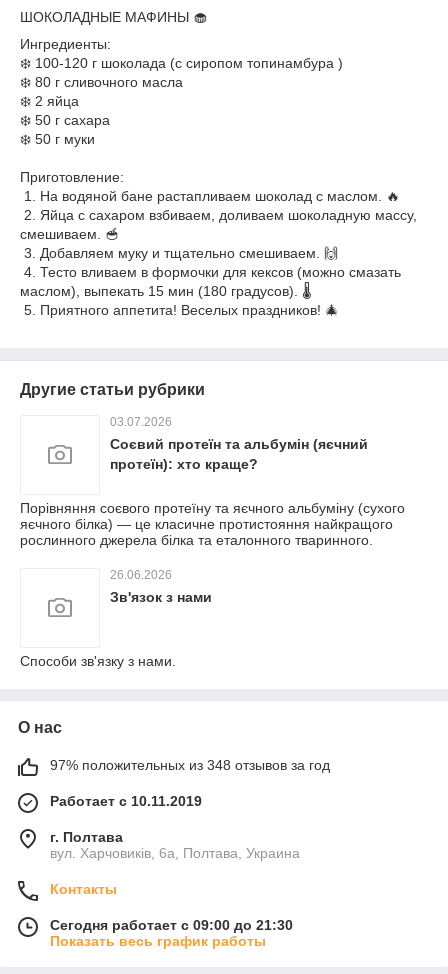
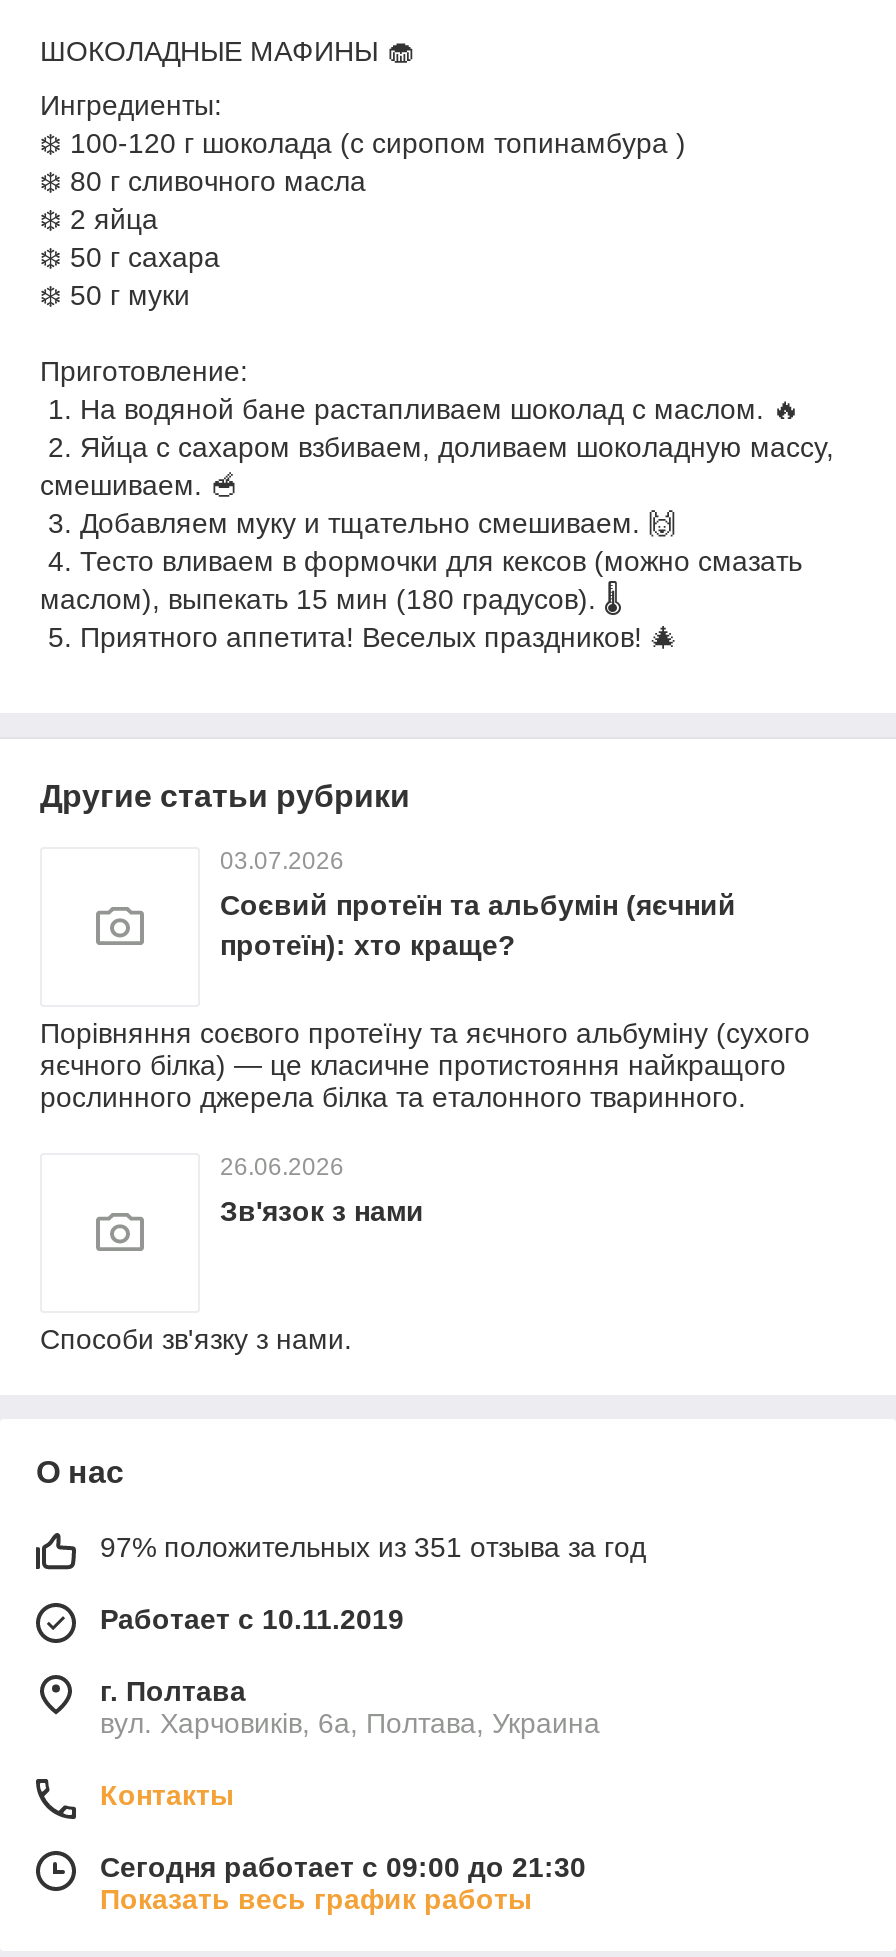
[50,757,330,773] 97% положительных из 348 отзывов за год -> [100,1531,646,1563] 97% положительных из 351 отзыва за год

